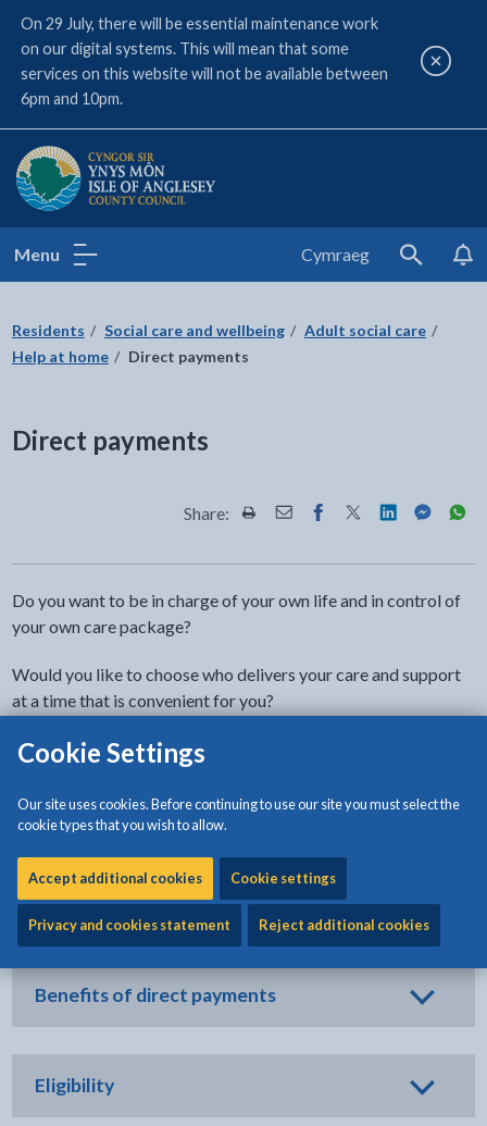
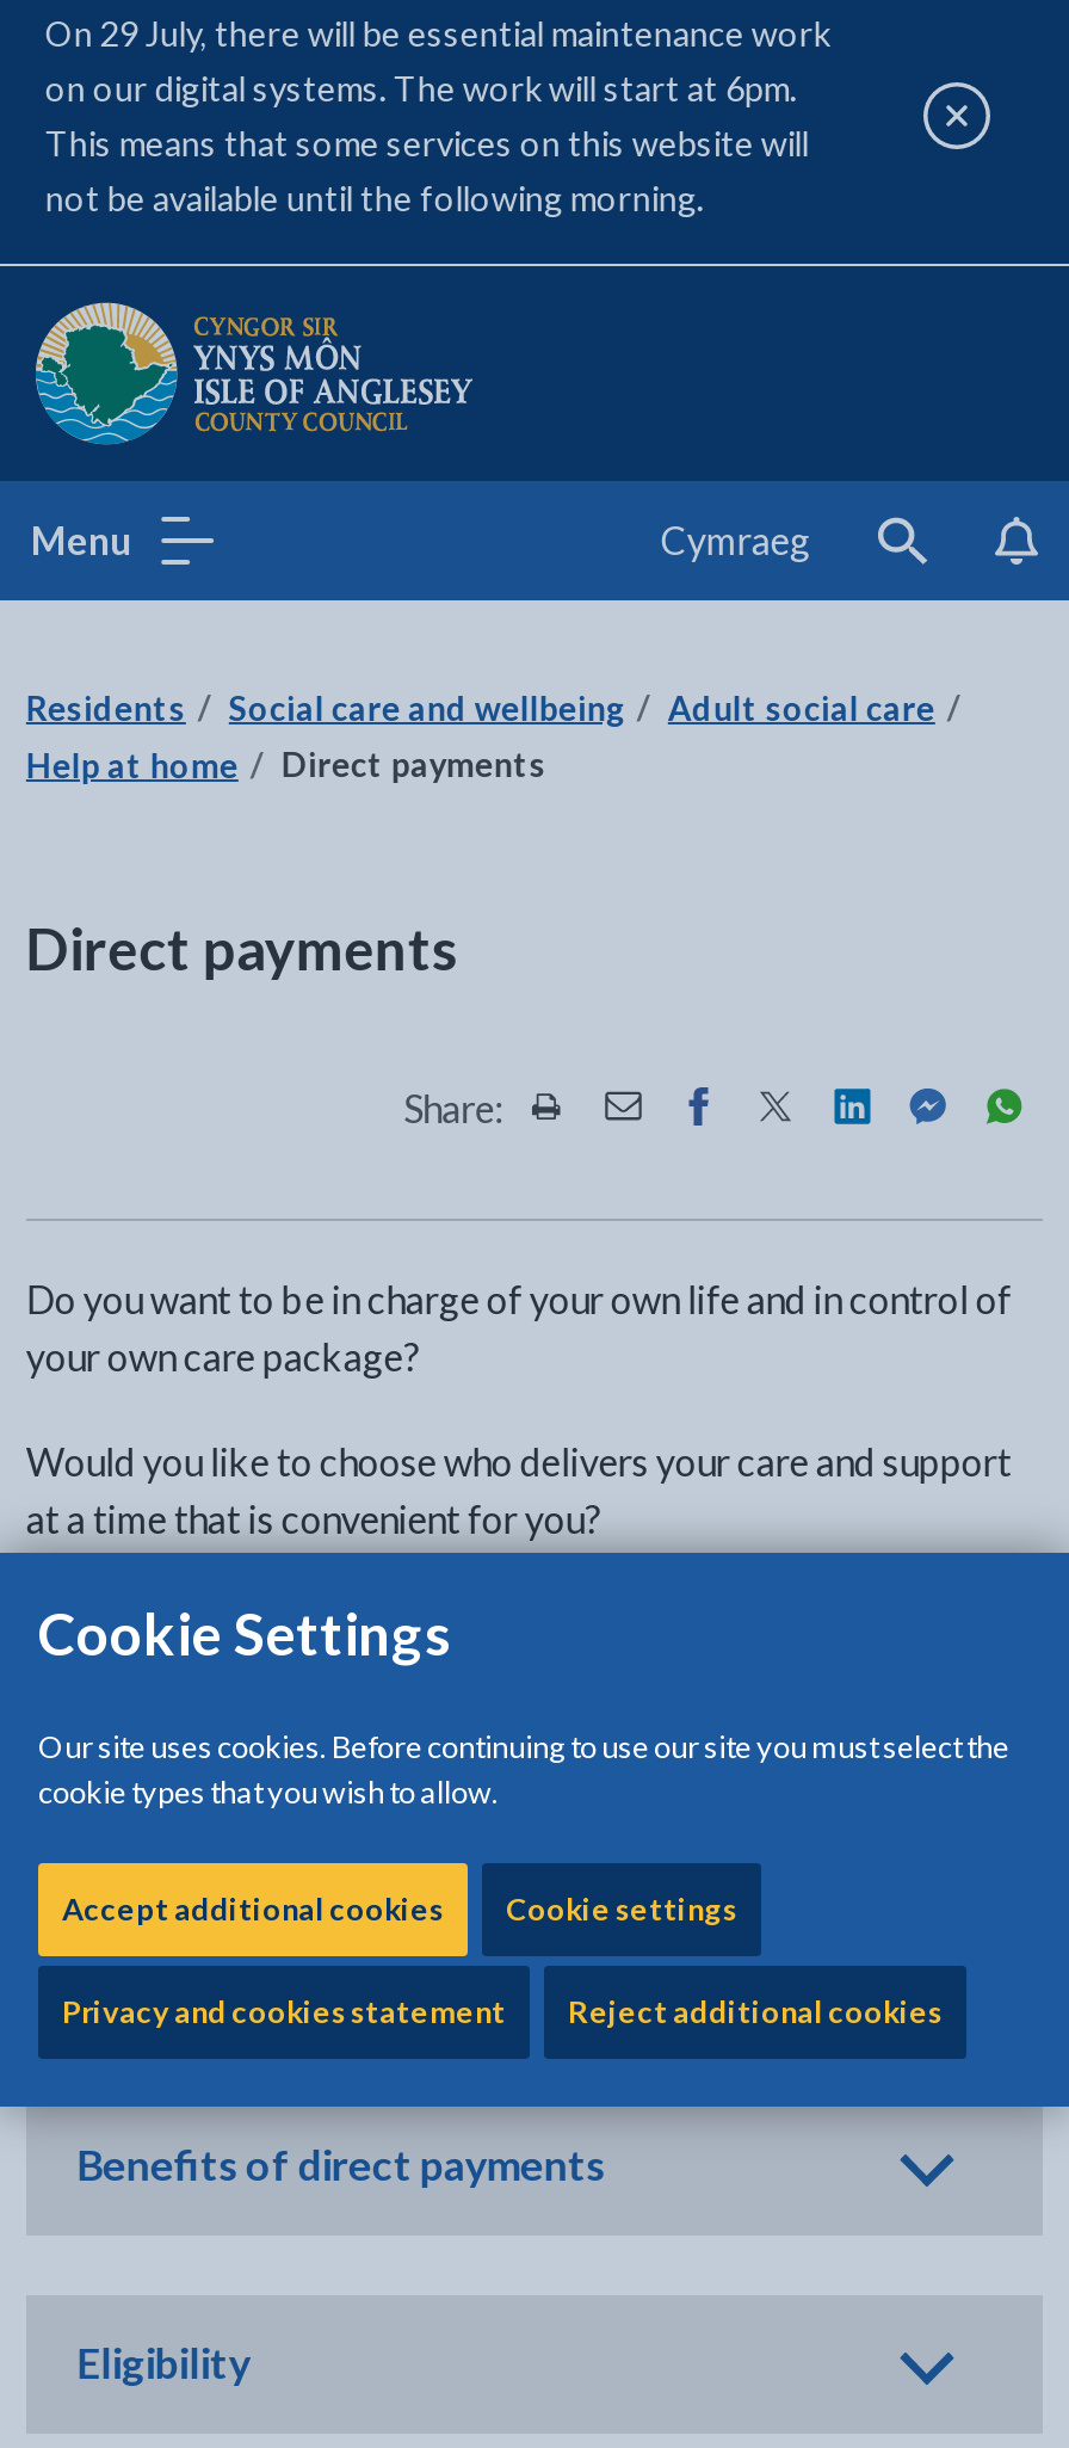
[21,39,388,108] on our digital systems. This will mean that some | services on this website will not be available between | 6pm and 10pm. -> [45,68,809,218] on our digital systems. The work will start at 6pm. | This means that some services on this website will | not be available until the following morning.

